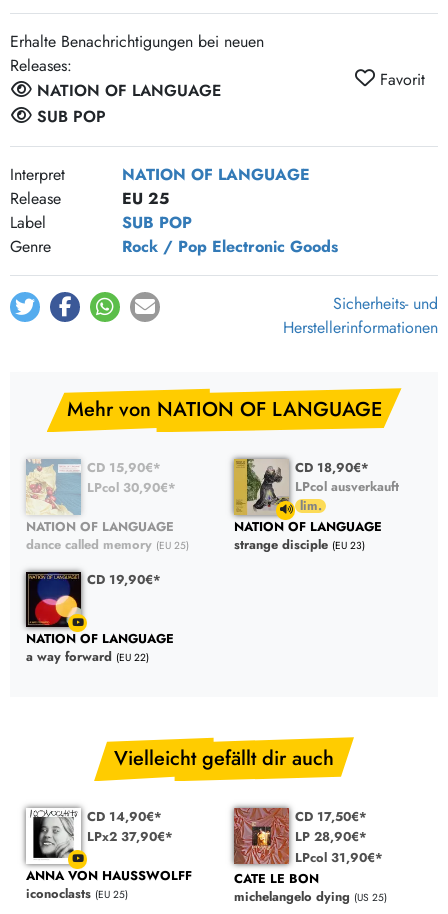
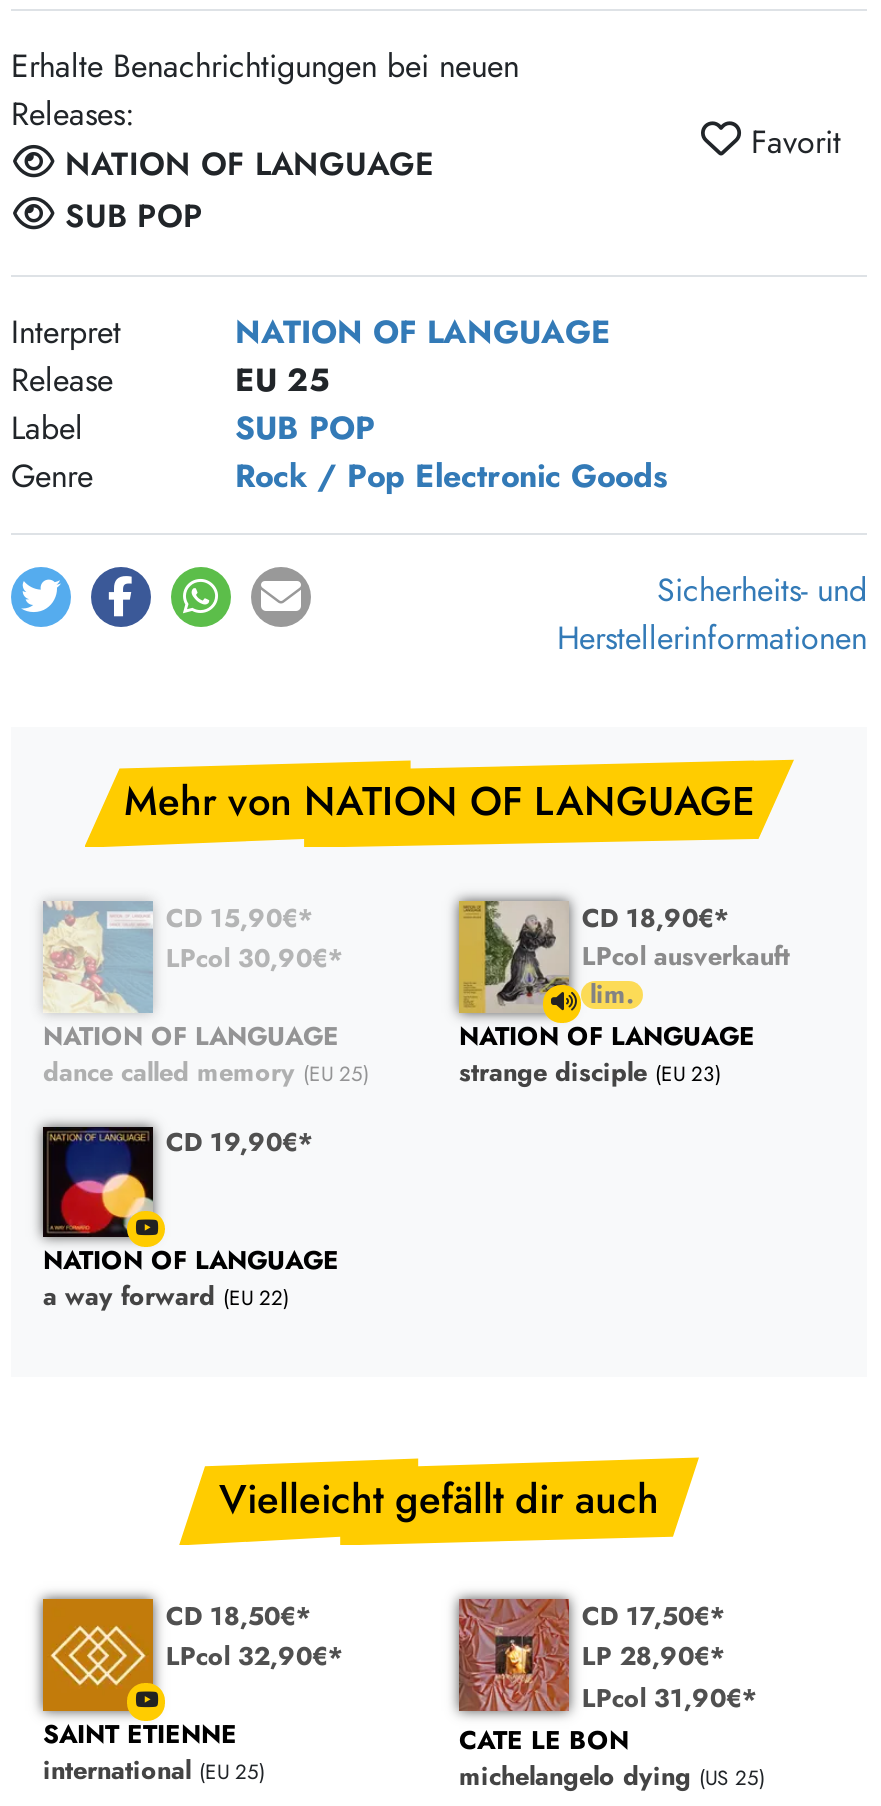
[26,808,192,903] [image] | ANNA VON HAUSSWOLFF | iconoclasts (EU 25) -> [41,1597,265,1788] [image] | SAINT ETIENNE | international (EU 25)
[87,807,173,846] CD 14,90€* | LPx2 37,90€* -> [166,1597,344,1676] CD 18,50€* | LPcol 32,90€*

